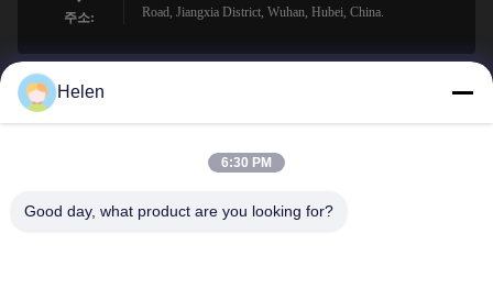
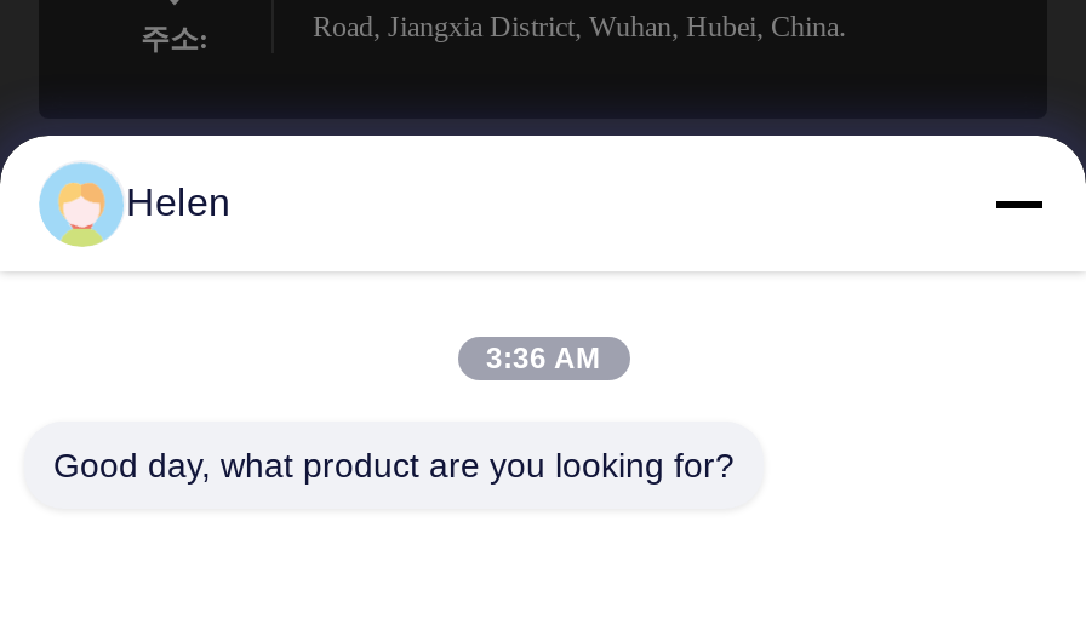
[221,155,272,170] 6:30 PM -> [486,342,600,376] 3:36 AM

